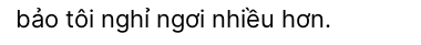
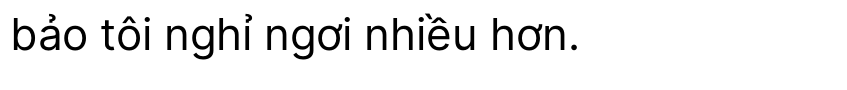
[94,4,331,33] nghỉ ngơi nhiều hơn. -> [152,8,580,60] nghỉ ngơi | hơn.

